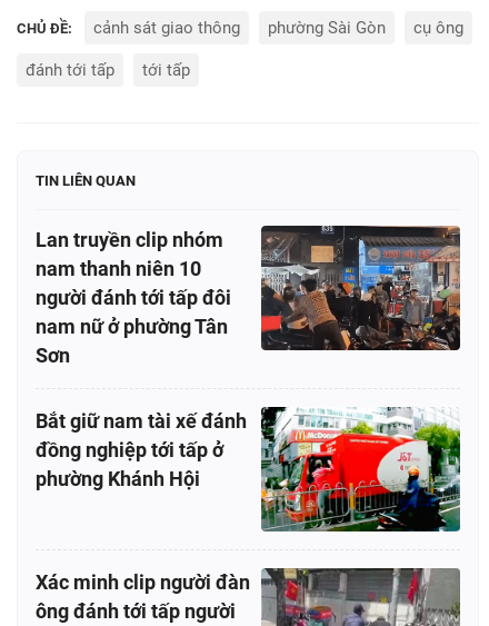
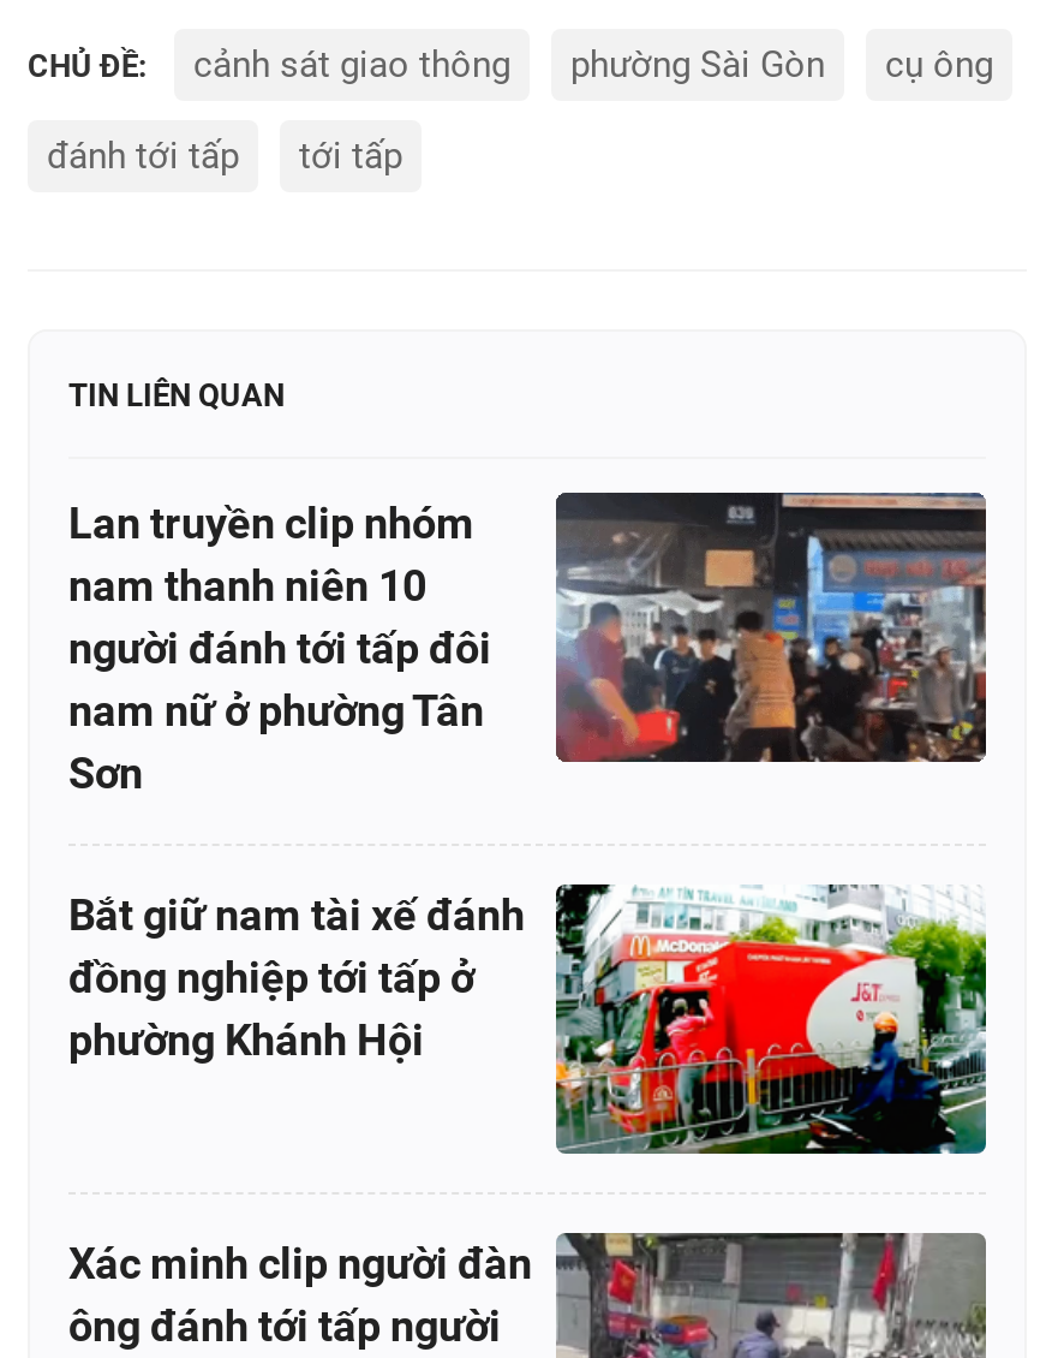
[260,225,460,351] [image] -> [554,490,986,764] [image]

